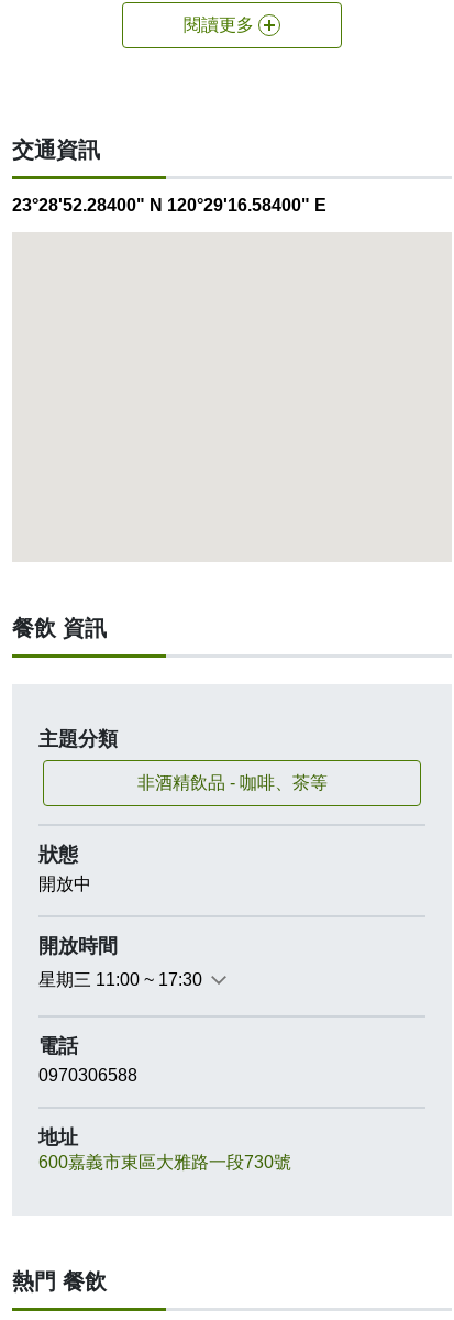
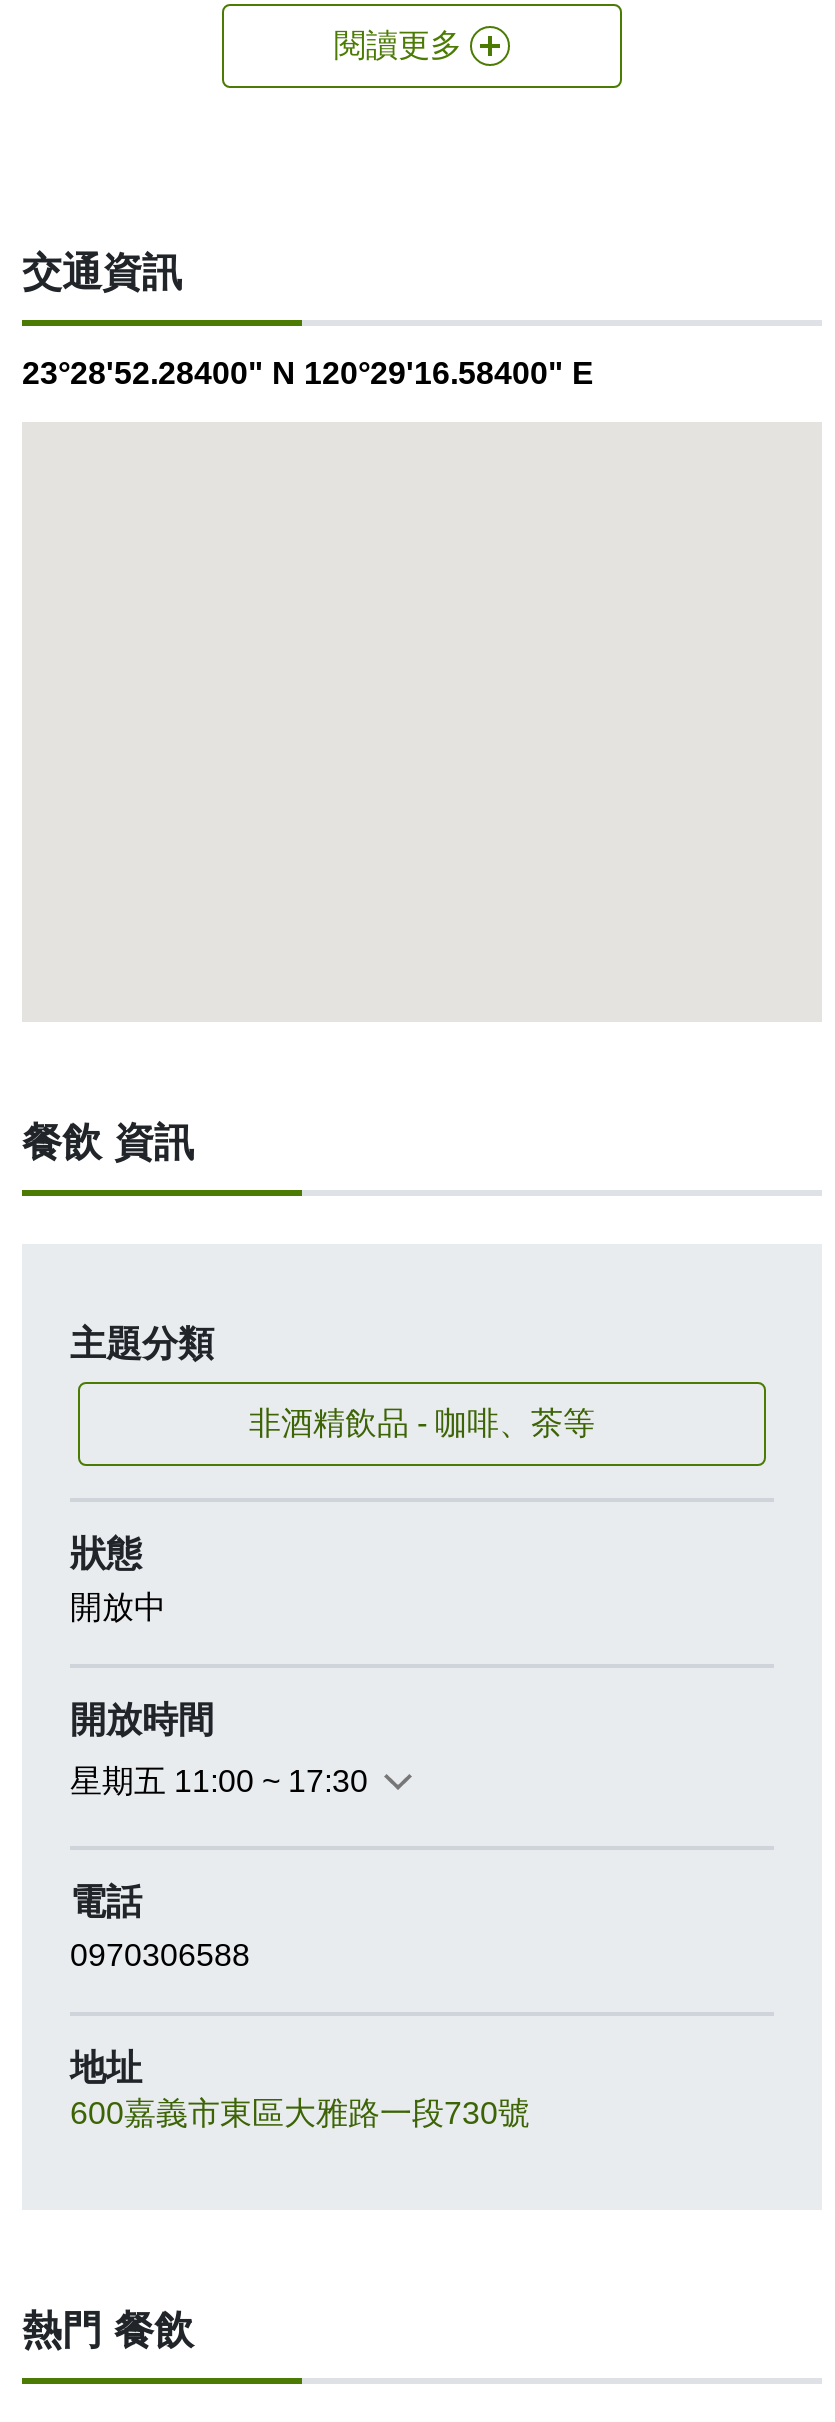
[38,970,202,989] 星期三 11:00 ~ 17:30 -> [70,1763,368,1797] 星期五 11:00 ~ 17:30

